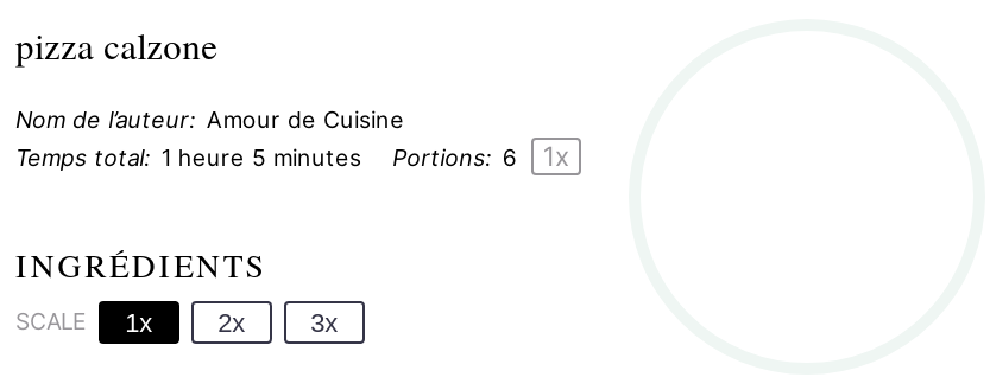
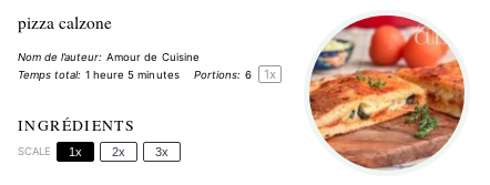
none -> [308,14,466,171] [image]

